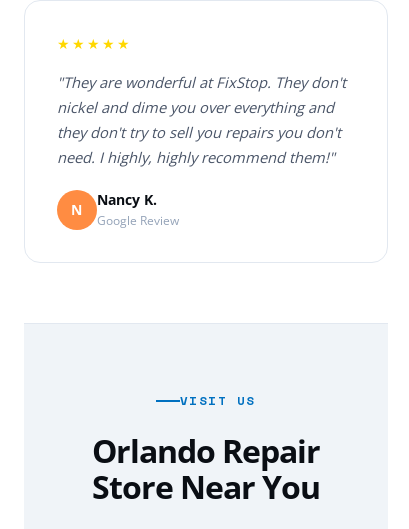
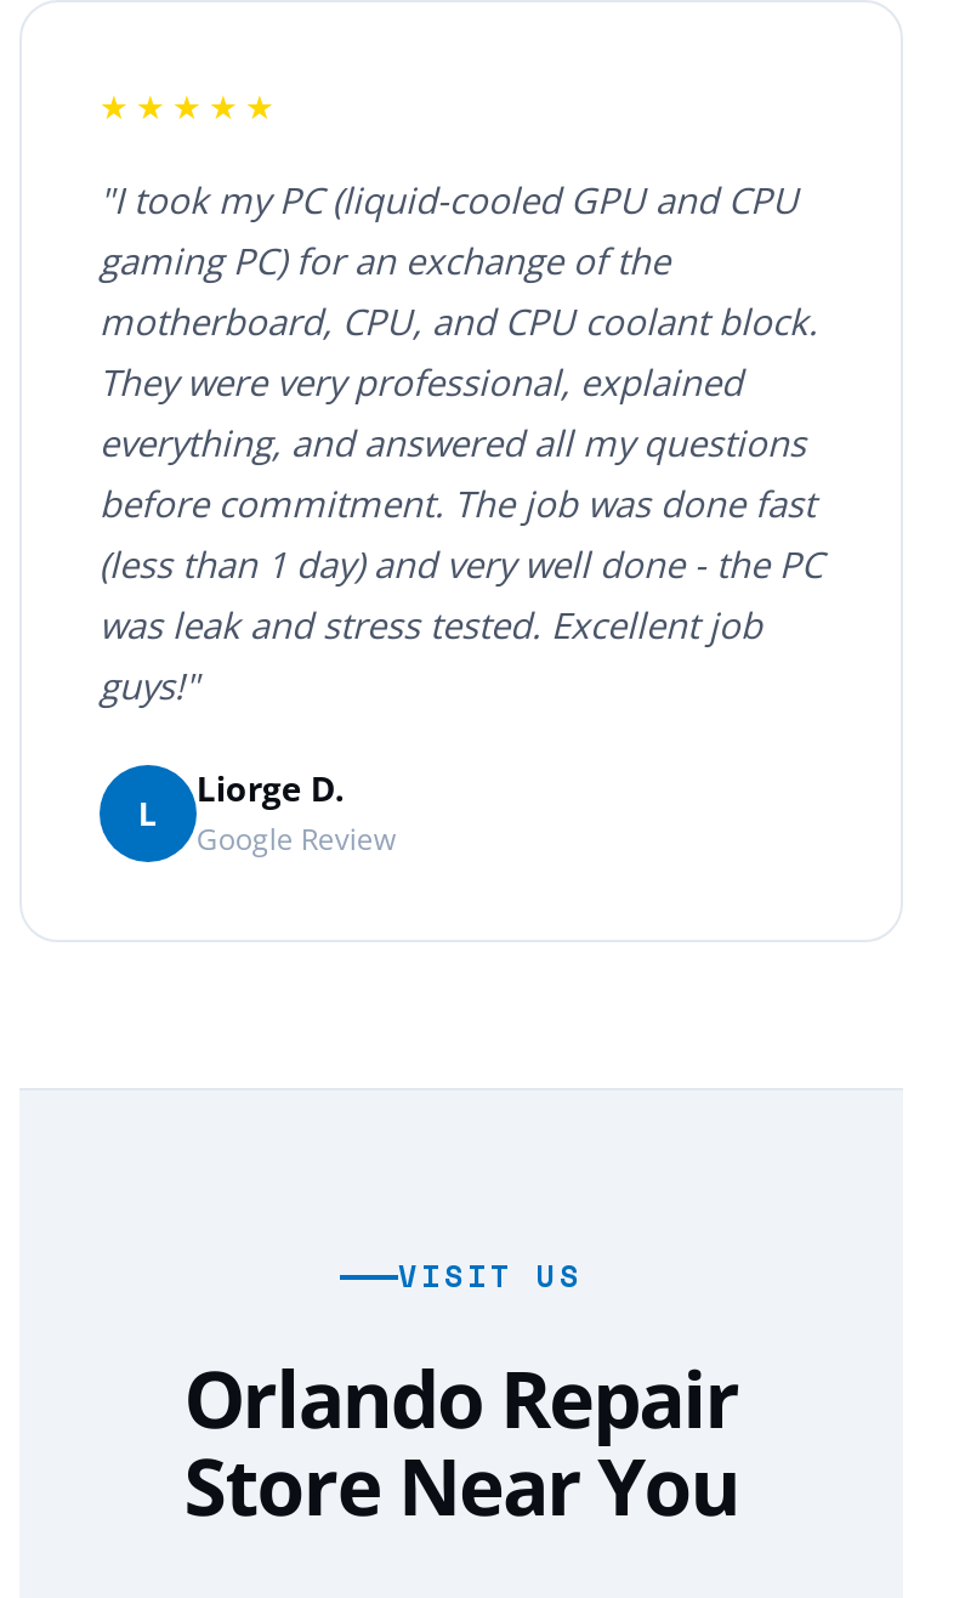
[57,72,346,167] "They are wonderful at FixStop. They don't | nickel and dime you over everything and | they don't try to sell you repairs you don't | need. I highly, highly recommend them!" -> [99,175,823,709] "I took my PC (liquid-cooled GPU and CPU | gaming PC) for an exchange of the | motherboard, CPU, and CPU coolant block. | They were very professional, explained | everything, and answered all my questions | before commitment. The job was done fast | (less than 1 day) and very well done - the PC | was leak and stress tested. Excellent job | guys!"
[97,190,157,209] Nancy K. -> [196,766,344,812] Liorge D.
[71,200,82,219] N -> [138,790,158,836] L

